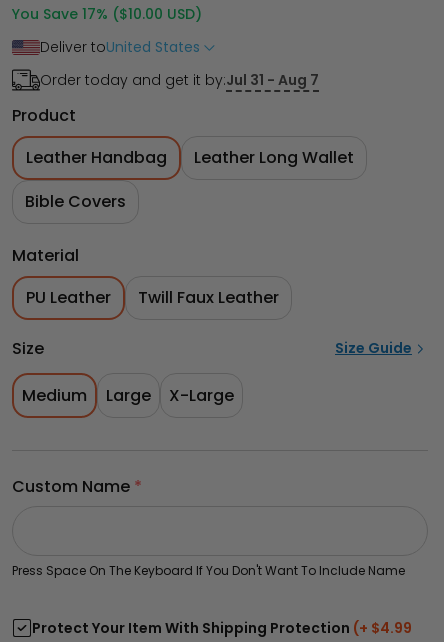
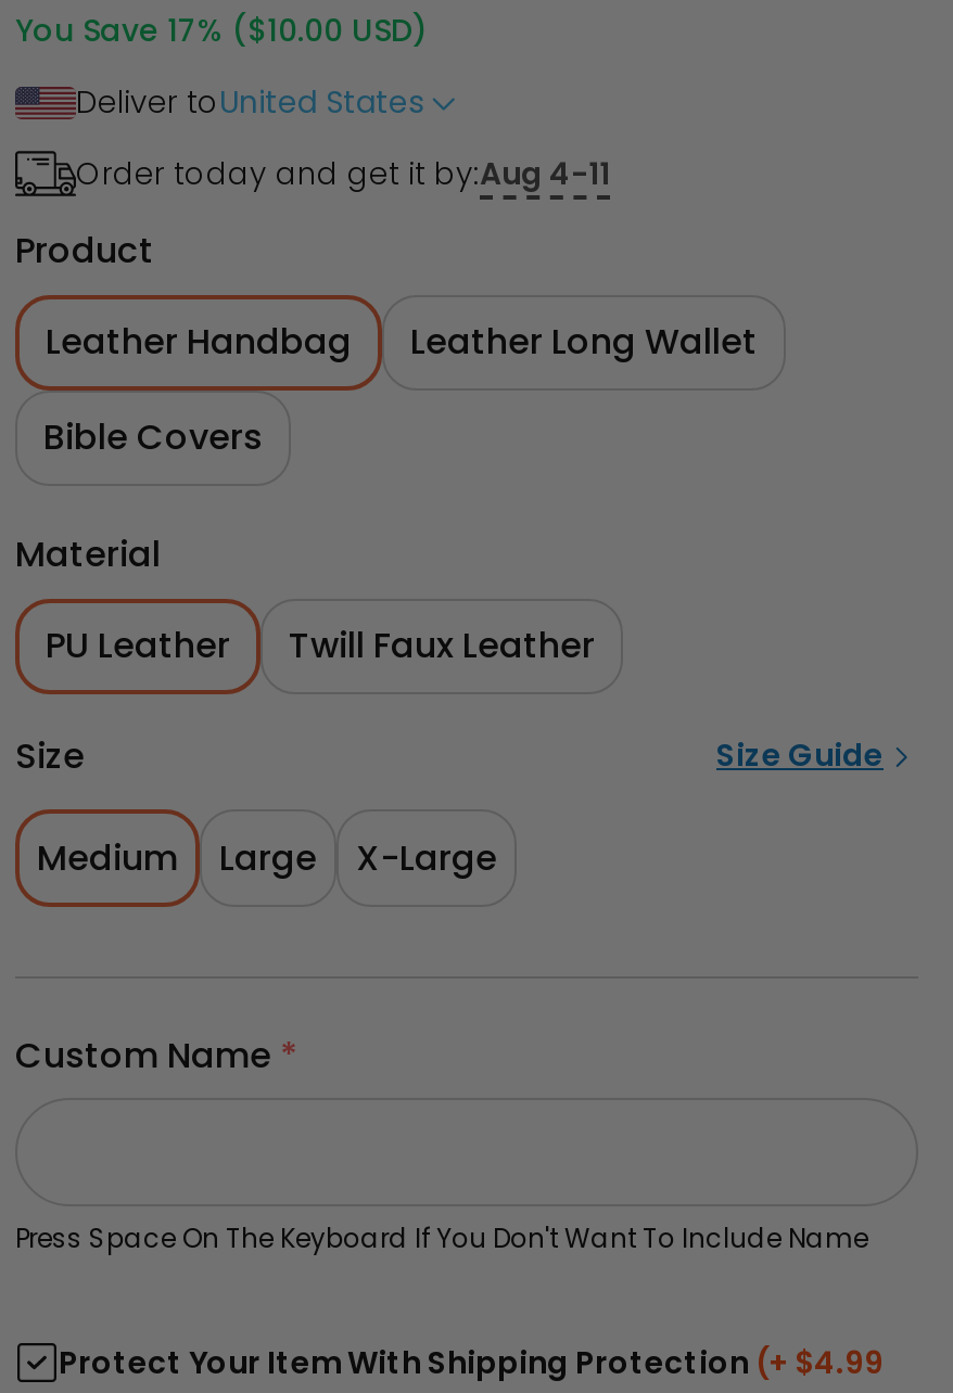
[40,69,319,90] Order today and get it by:Jul 31 - Aug 7 -> [76,151,610,195] Order today and get it by:Aug 4-11

